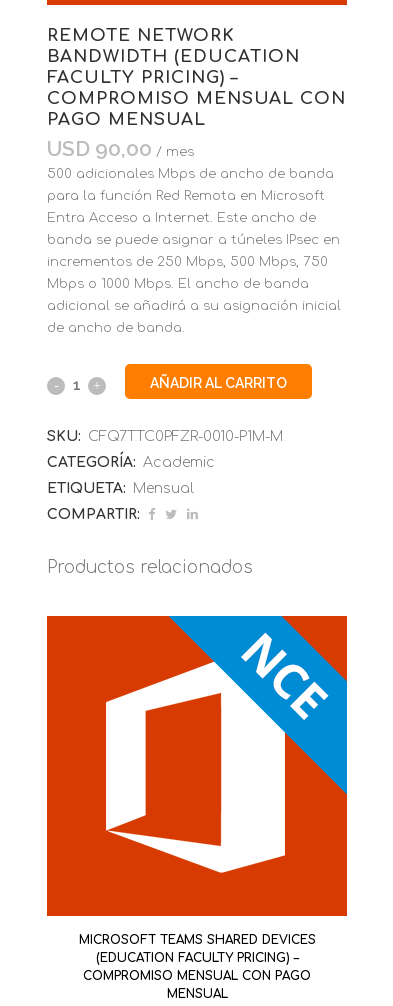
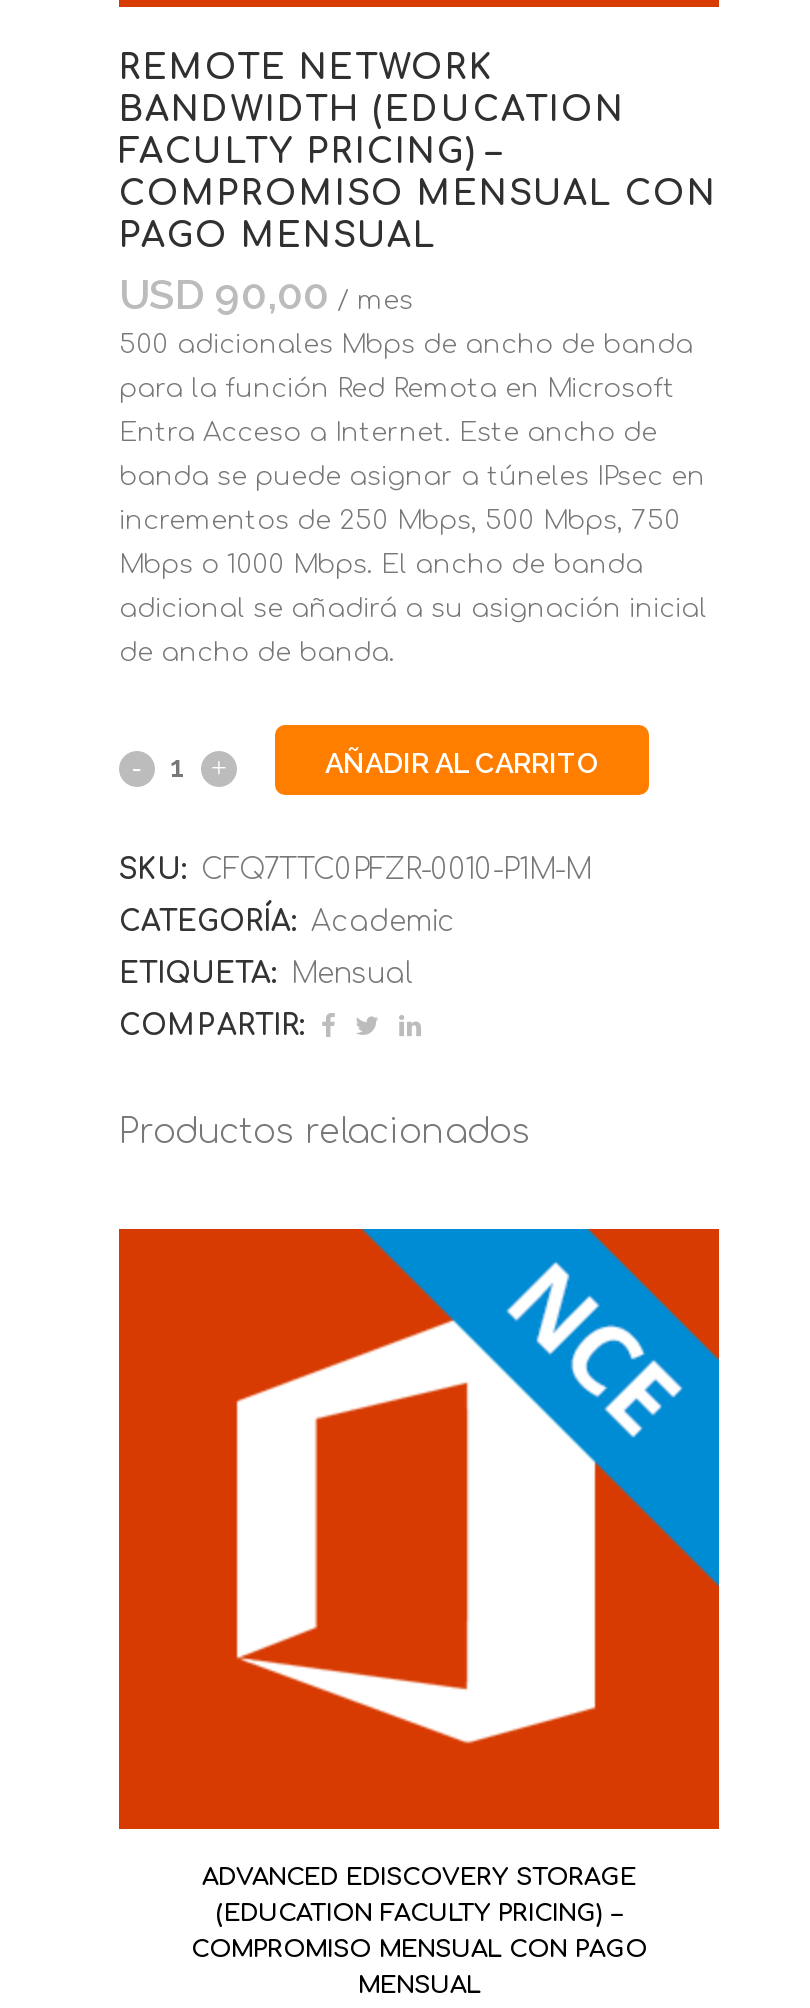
[78,933,315,947] MICROSOFT TEAMS SHARED DEVICES -> [202,1863,636,1891] ADVANCED EDISCOVERY STORAGE

